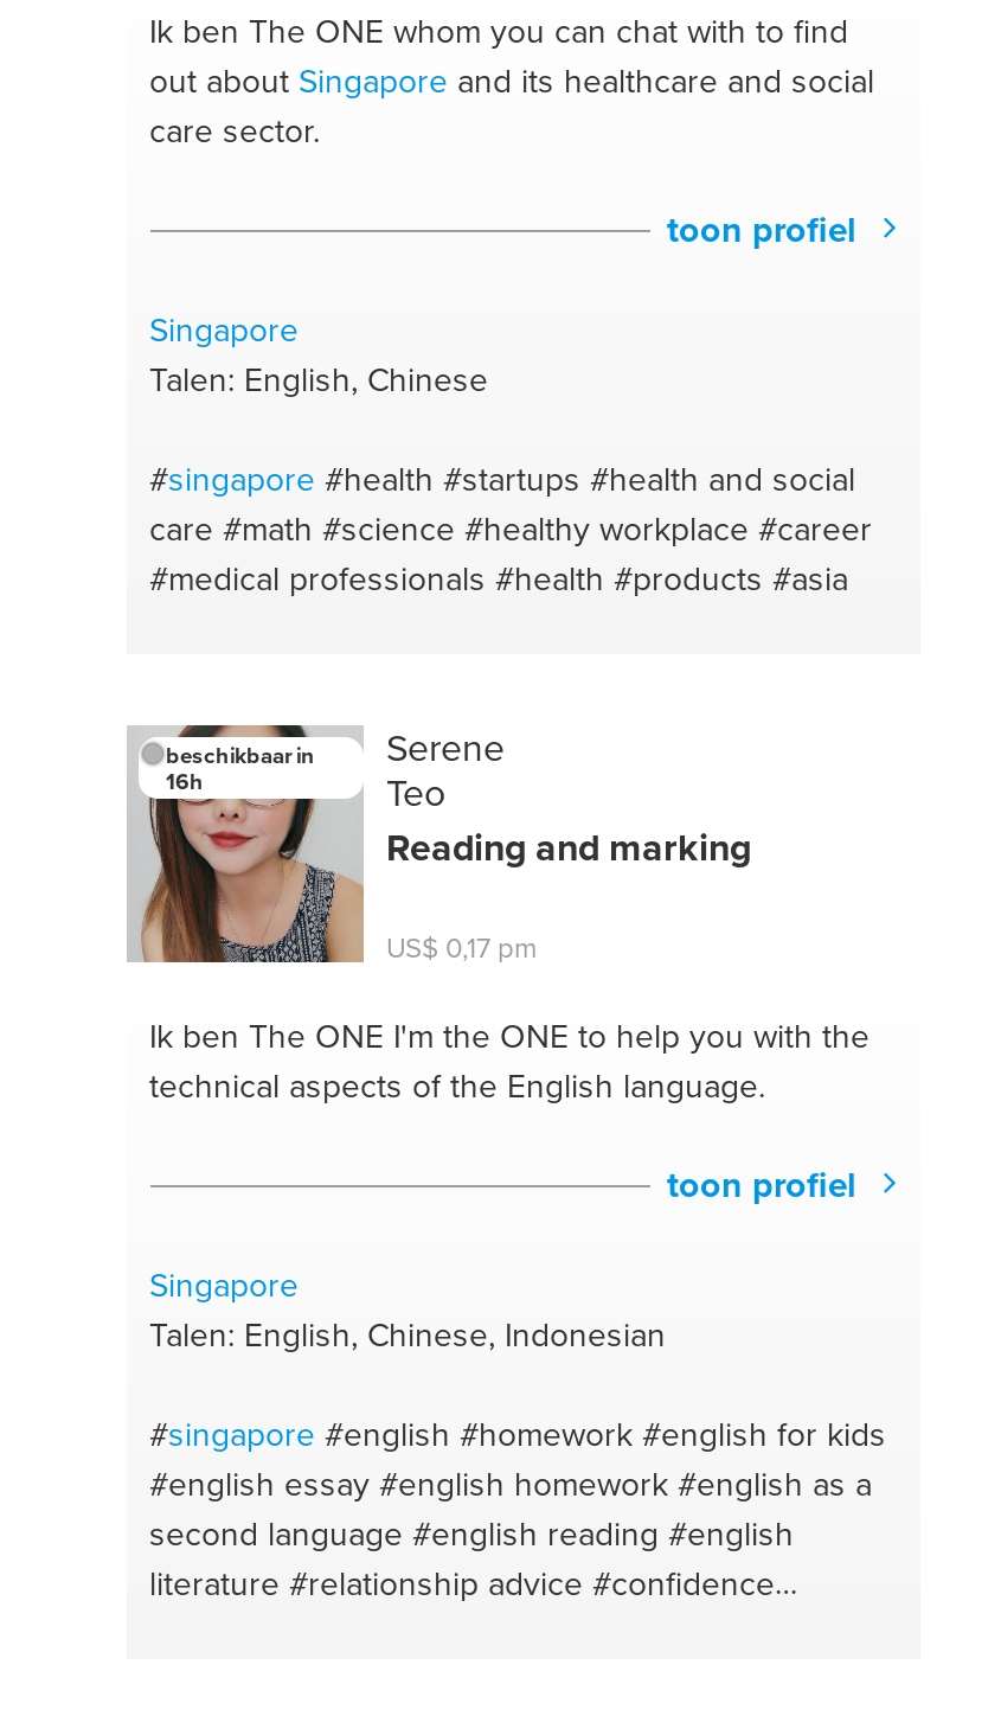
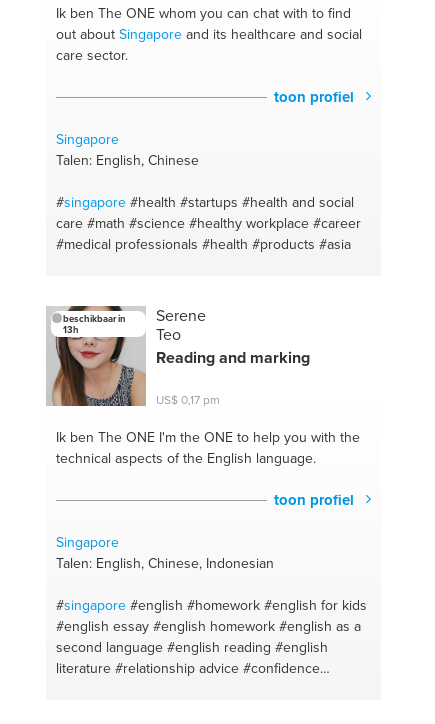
[166,765,204,795] 16h -> [62,323,78,336] 13h

